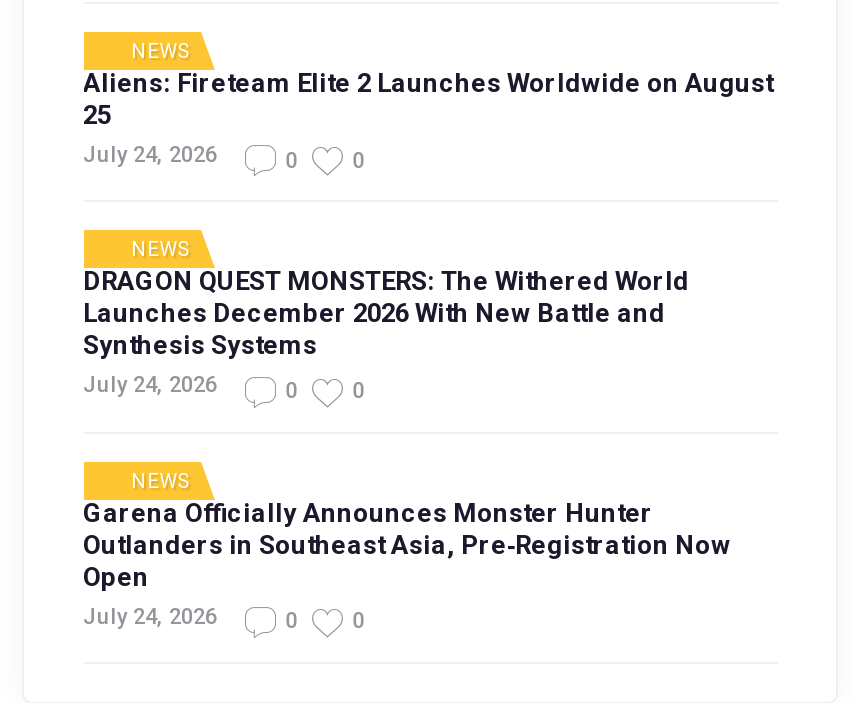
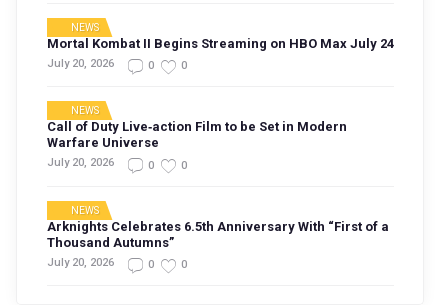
[83,68,773,168] Aliens: Fireteam Elite 2 Launches Worldwide on August | 25 | July 24, 2026 -> [46,36,393,69] Mortal Kombat II Begins Streaming on HBO Max July 24 | July 20, 2026
[83,267,689,399] DRAGON QUEST MONSTERS: The Withered World | Launches December 2026 With New Battle and | Synthesis Systems | July 24, 2026 -> [46,119,346,169] Call of Duty Live‑action Film to be Set in Modern | Warfare Universe | July 20, 2026
[83,498,731,630] Garena Officially Announces Monster Hunter | Outlanders in Southeast Asia, Pre‑Registration Now | Open | July 24, 2026 -> [46,219,388,268] Arknights Celebrates 6.5th Anniversary With “First of a | Thousand Autumns” | July 20, 2026

